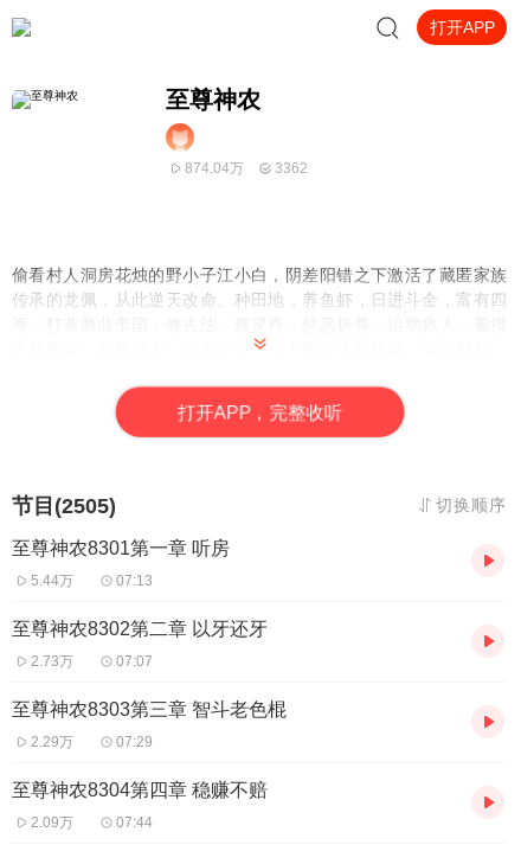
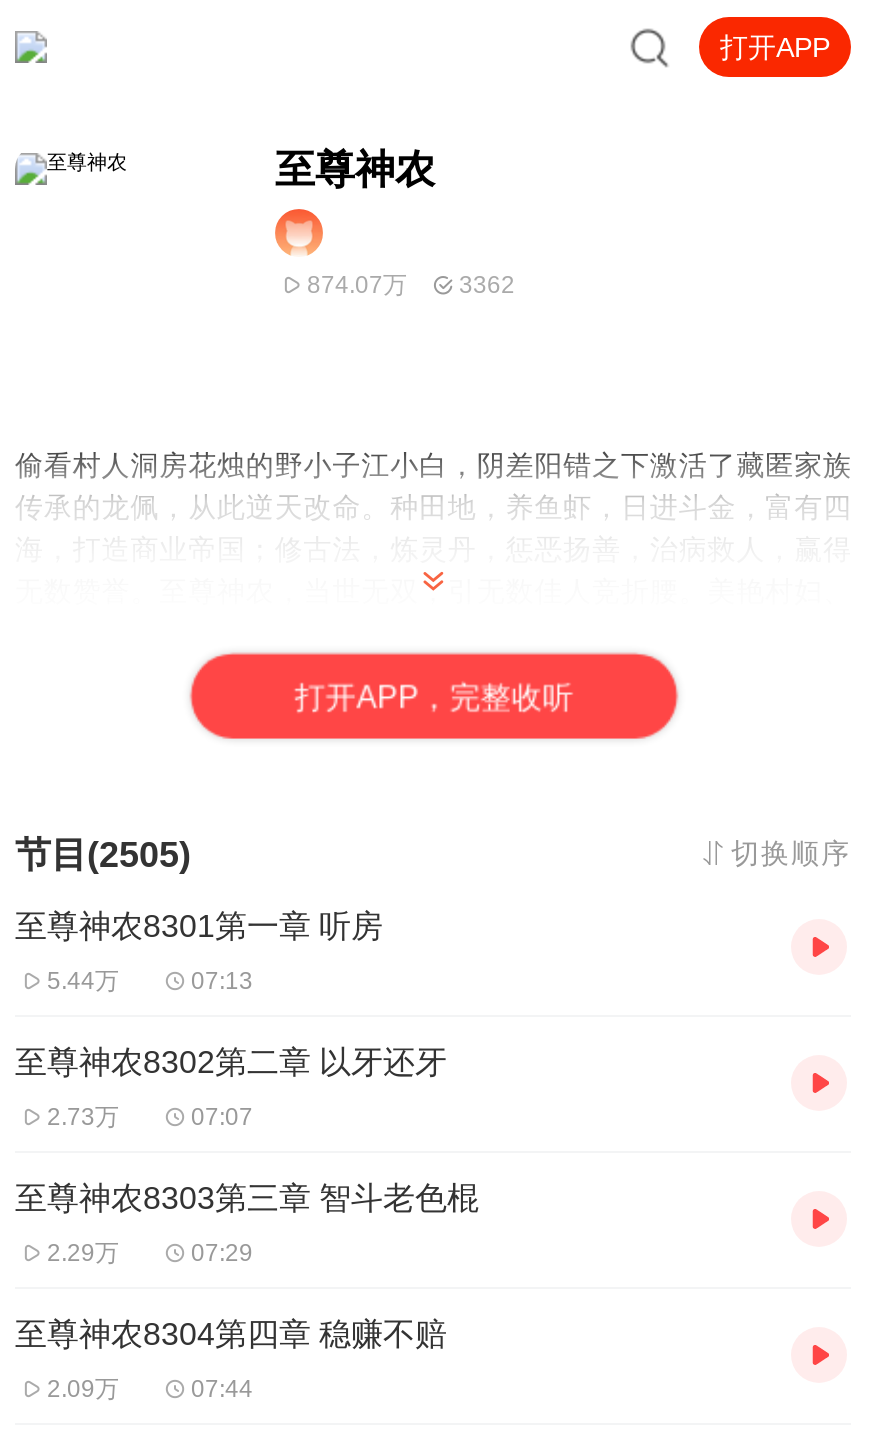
[185,160,308,177] 874.04万 3362 -> [307,271,515,299] 874.07万 3362

